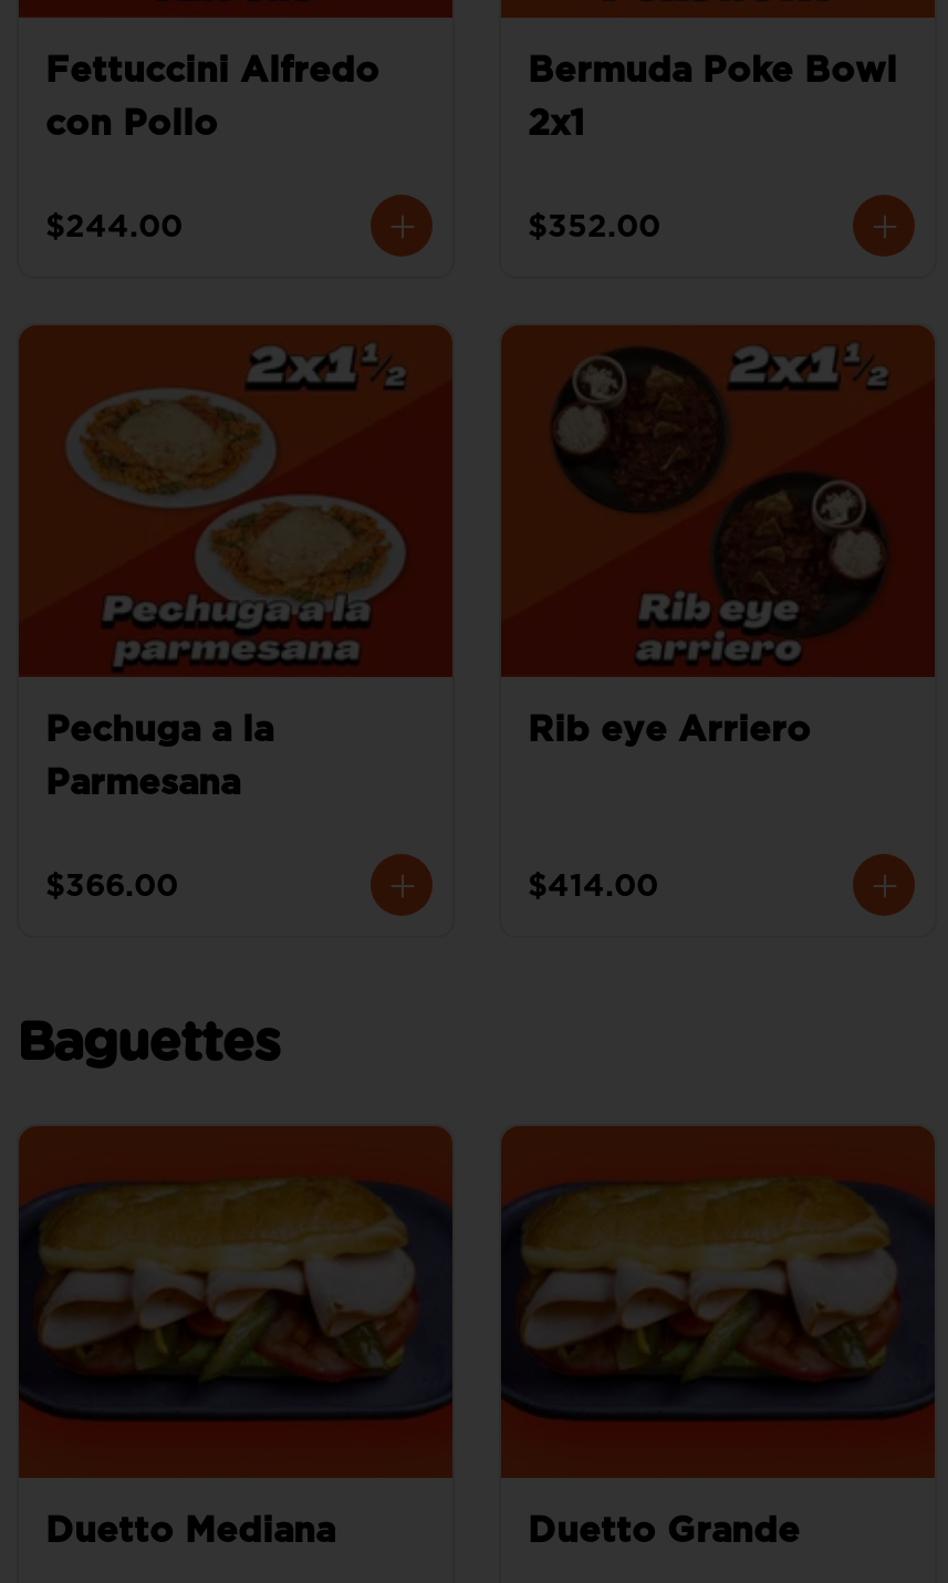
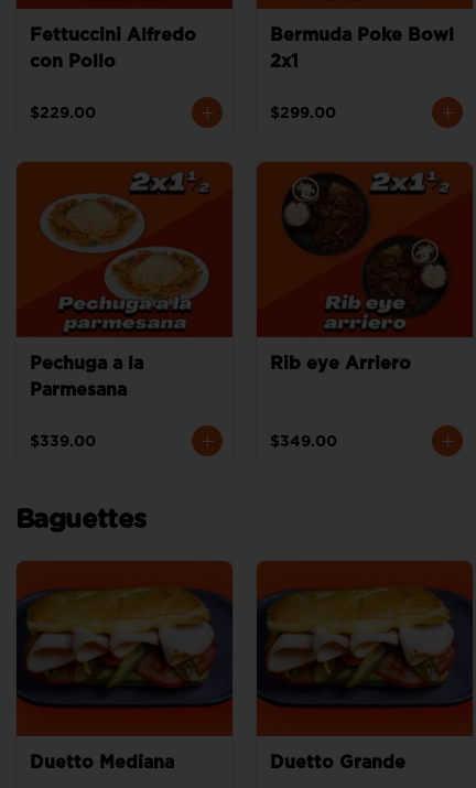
[45,212,183,243] $244.00 -> [30,106,96,121] $229.00
[528,212,660,243] $352.00 -> [270,106,336,121] $299.00
[45,872,178,903] $366.00 -> [30,434,96,450] $339.00
[528,872,658,903] $414.00 -> [270,434,337,450] $349.00

